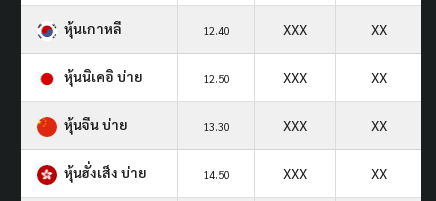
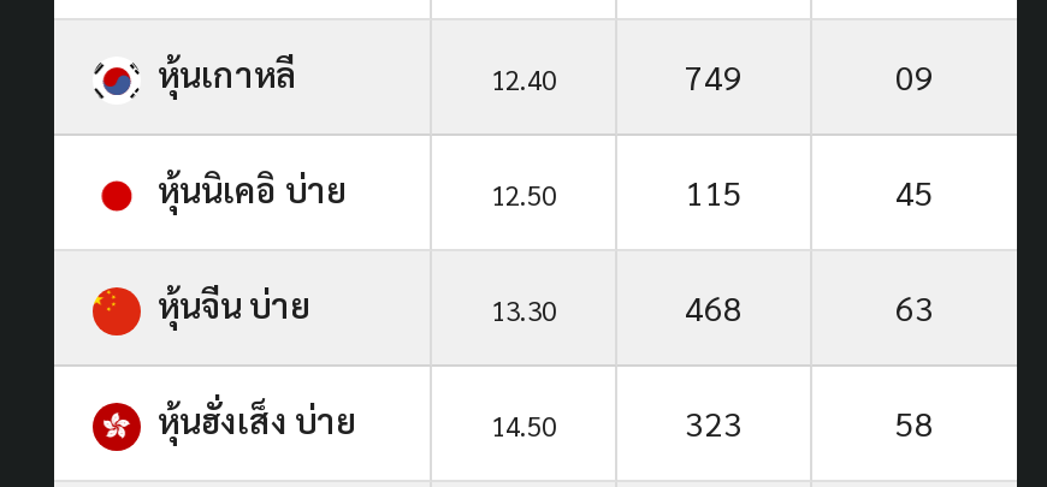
[283,20,386,38] XXX | XX -> [685,54,934,97] 749 | 09
[283,68,386,86] XXX | XX -> [685,169,934,212] 115 | 45
[283,116,386,134] XXX | XX -> [685,285,934,328] 468 | 63
[283,164,386,182] XXX | XX -> [685,400,934,443] 323 | 58

